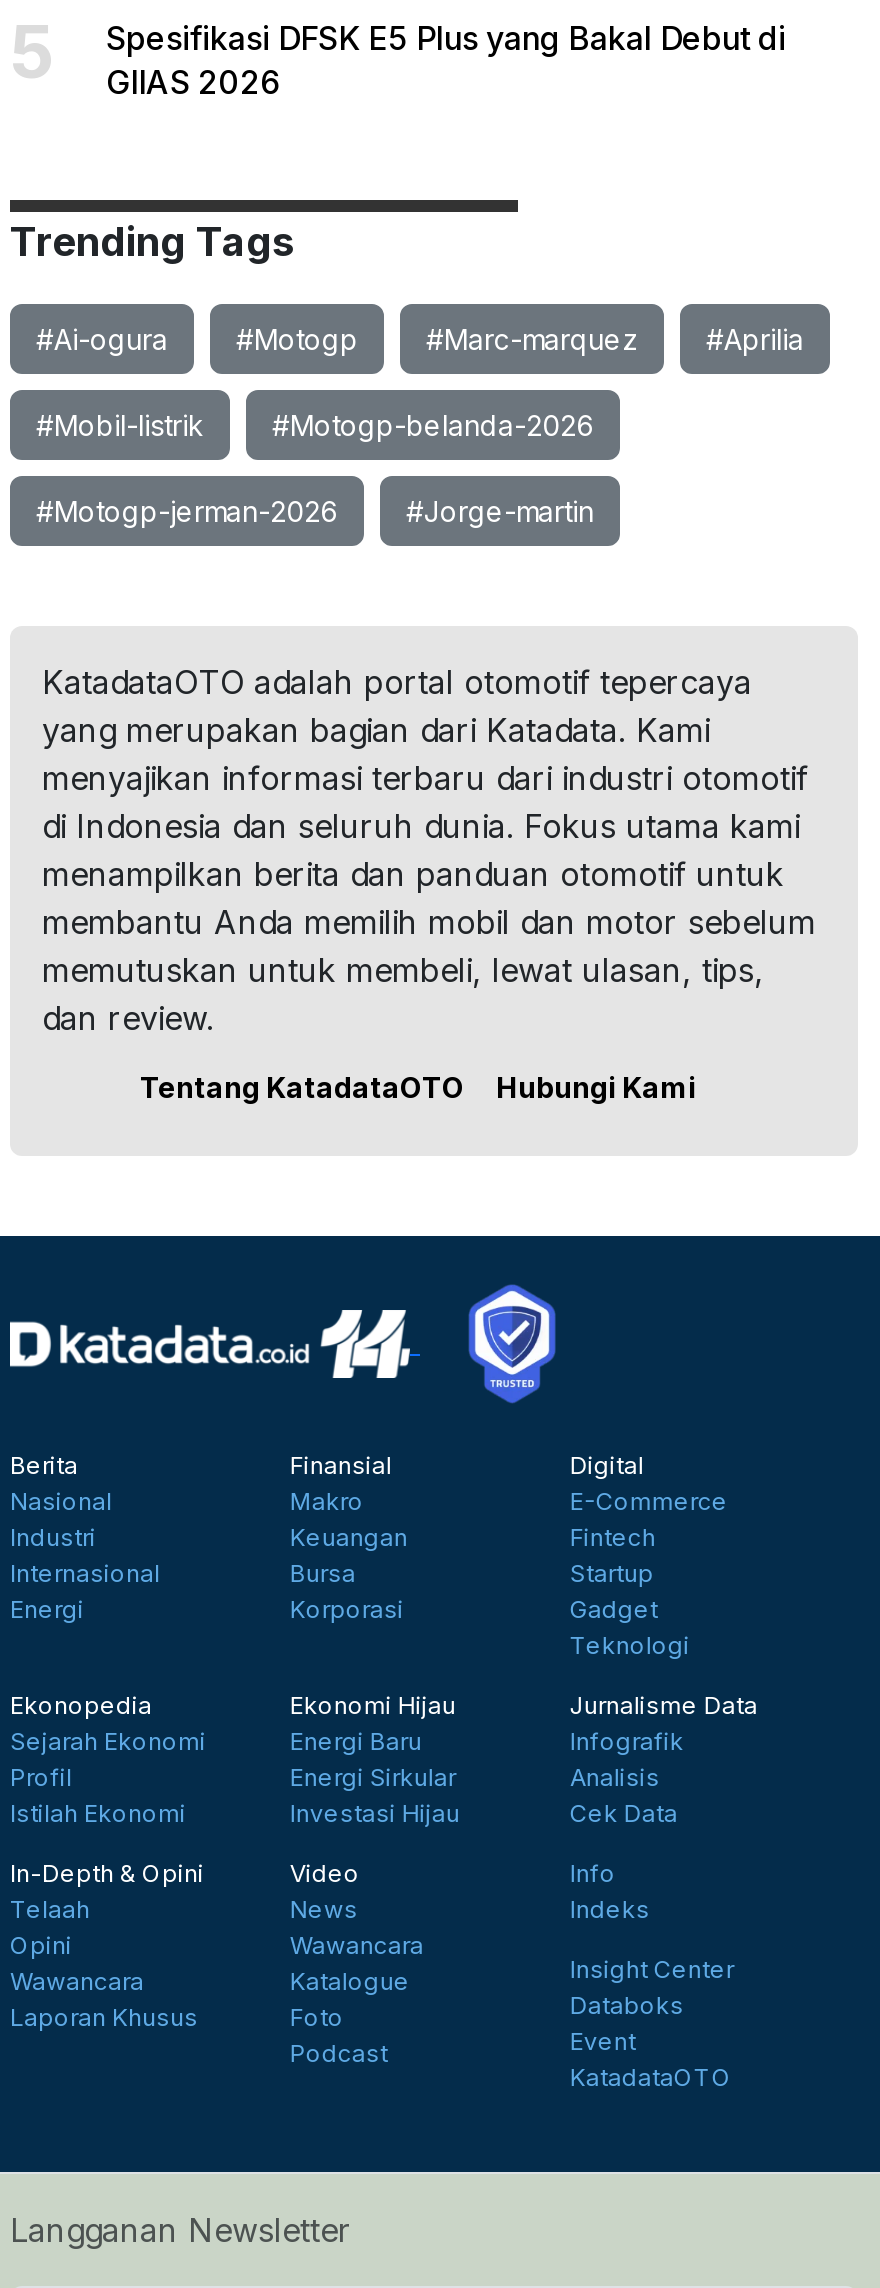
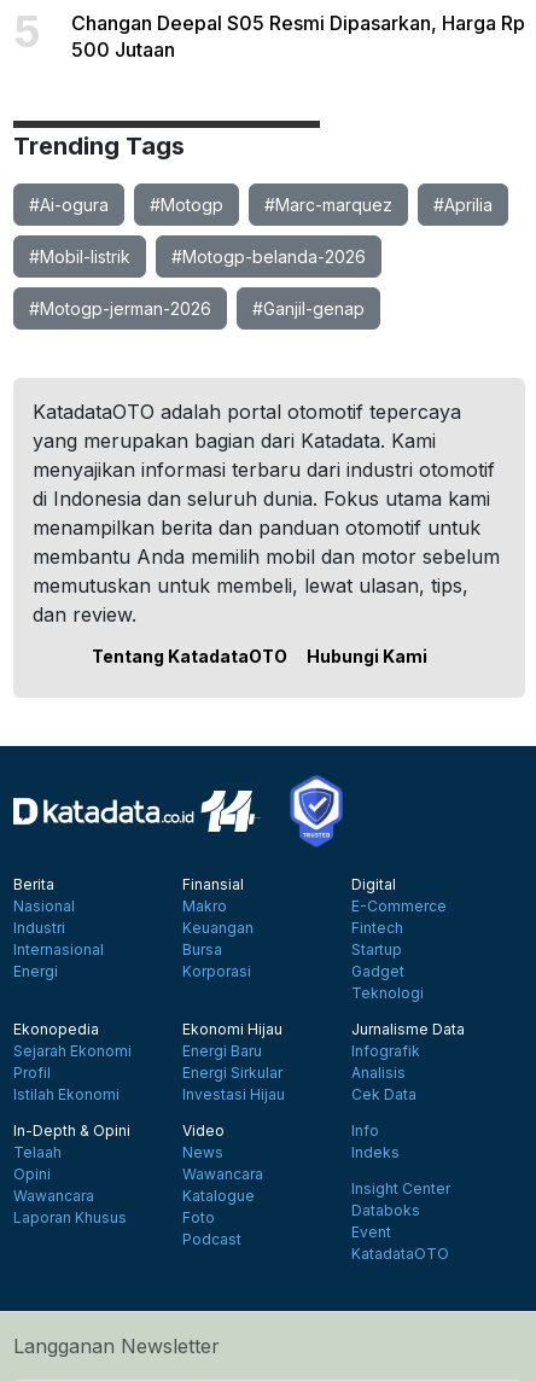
[106,18,786,102] Spesifikasi DFSK E5 Plus yang Bakal Debut di | GIIAS 2026 -> [71,11,525,62] Changan Deepal S05 Resmi Dipasarkan, Harga Rp | 500 Jutaan
[406,494,594,528] #Jorge-martin -> [252,298,365,319] #Ganjil-genap

